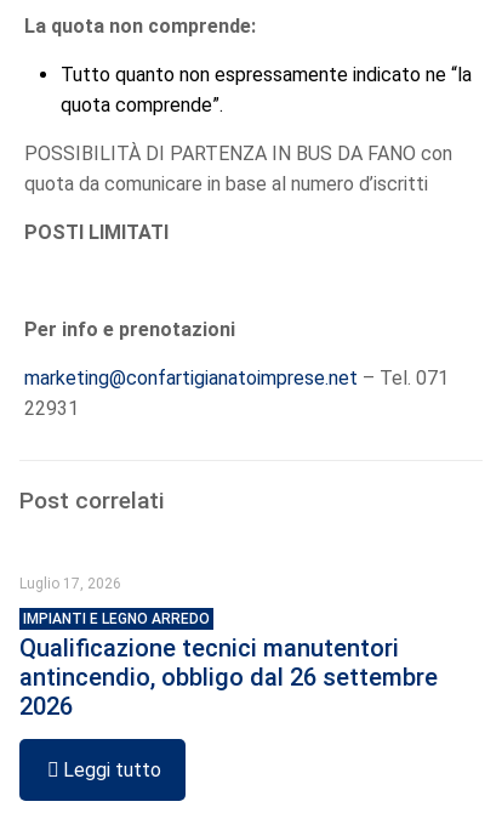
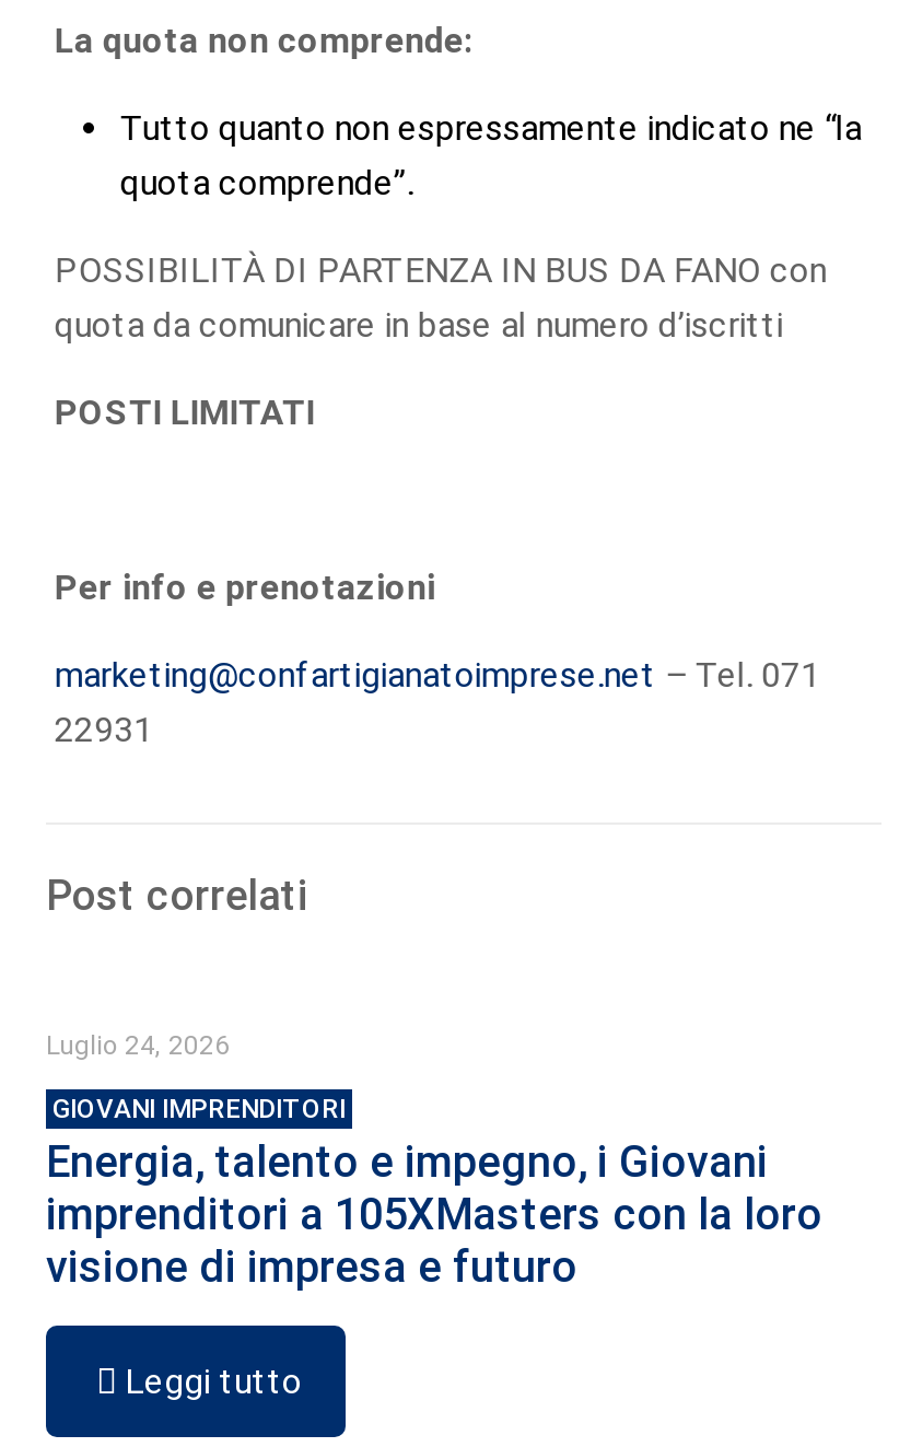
[19,575,121,592] Luglio 17, 2026 -> [46,1030,230,1061] Luglio 24, 2026
[19,610,438,721] IMPIANTI E LEGNO ARREDO | Qualificazione tecnici manutentori | antincendio, obbligo dal 26 settembre | 2026 -> [46,1094,822,1293] GIOVANI IMPRENDITORI | Energia, talento e impegno, i Giovani | imprenditori a 105XMasters con la loro | visione di impresa e futuro

